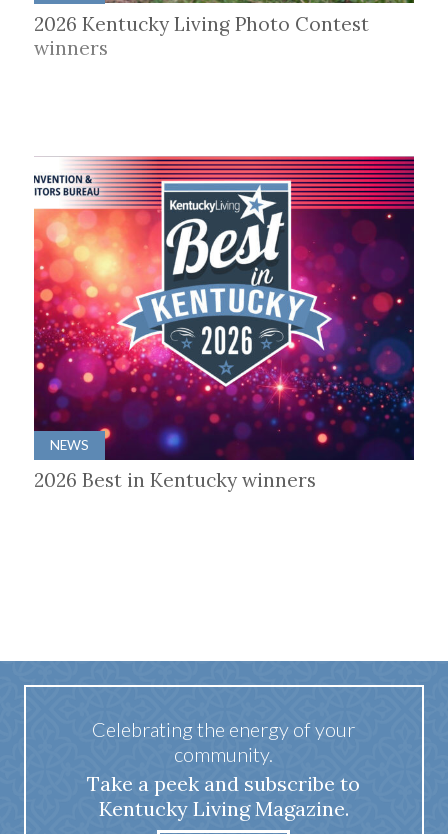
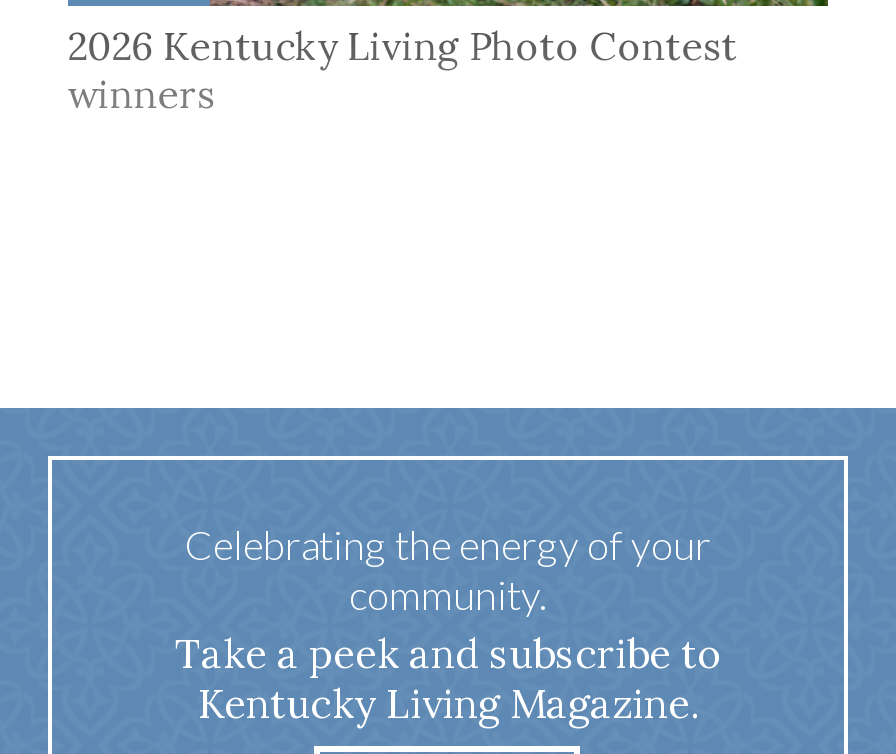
[33,155,415,492] [image] | NEWS | 2026 Best in Kentucky winners -> none

